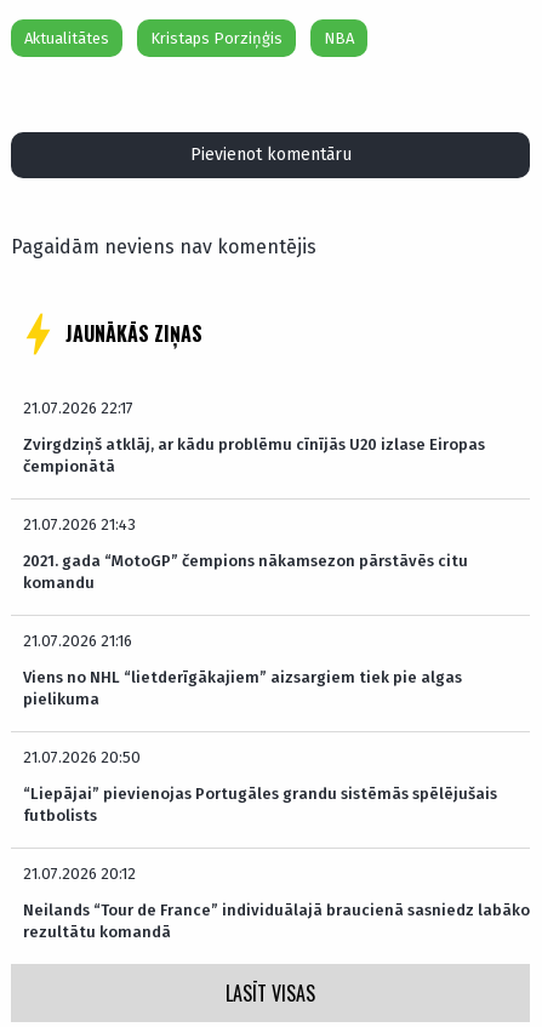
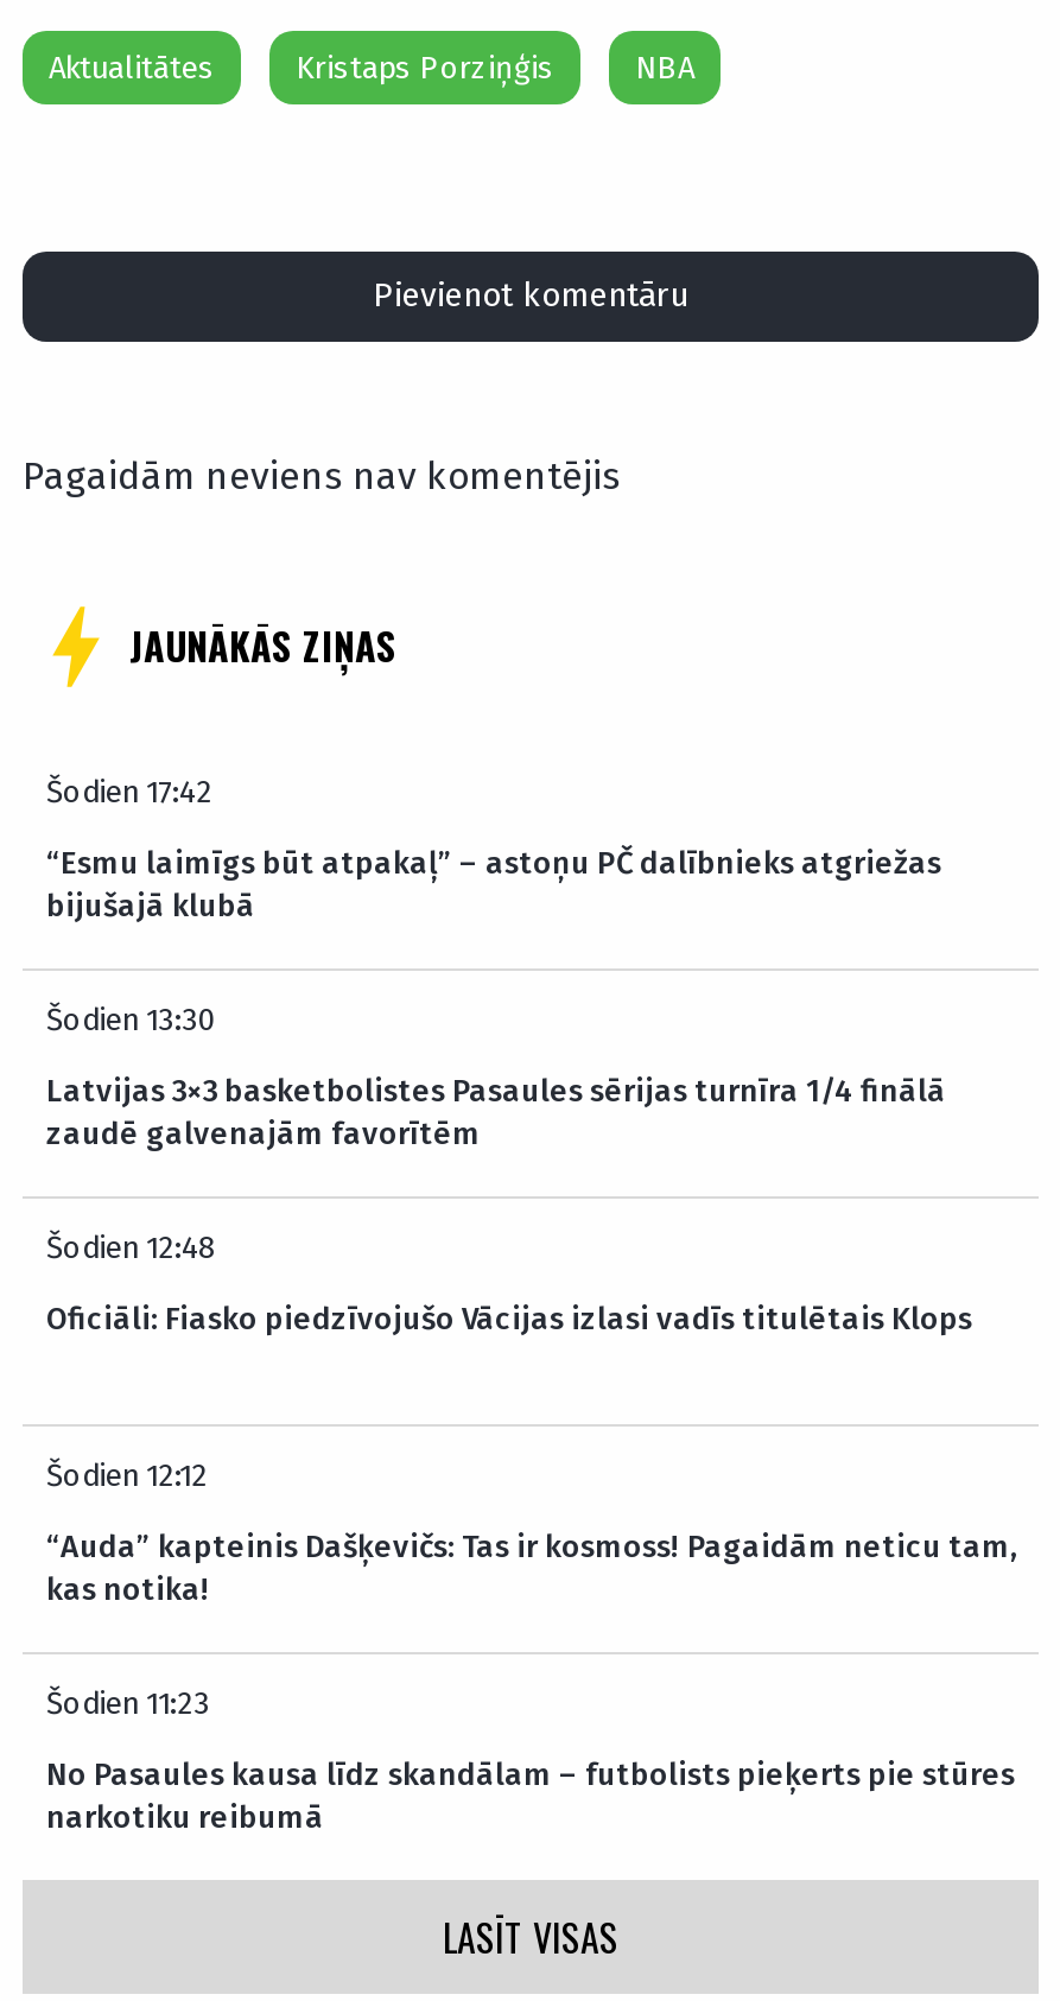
[23,399,133,417] 21.07.2026 22:17 -> [46,774,212,810] Šodien 17:42
[23,435,485,475] Zvirgdziņš atklāj, ar kādu problēmu cīnījās U20 izlase Eiropas | čempionātā -> [46,845,941,924] “Esmu laimīgs būt atpakaļ” – astoņu PČ dalībnieks atgriežas | bijušajā klubā
[23,515,136,534] 21.07.2026 21:43 -> [46,1002,217,1038] Šodien 13:30
[23,552,468,592] 2021. gada “MotoGP” čempions nākamsezon pārstāvēs citu | komandu -> [46,1073,946,1151] Latvijas 3×3 basketbolistes Pasaules sērijas turnīra 1/4 finālā | zaudē galvenajām favorītēm
[23,632,132,650] 21.07.2026 21:16 -> [46,1230,217,1265] Šodien 12:48
[23,668,462,708] Viens no NHL “lietderīgākajiem” aizsargiem tiek pie algas | pielikuma -> [46,1301,972,1337] Oficiāli: Fiasko piedzīvojušo Vācijas izlasi vadīs titulētais Klops
[23,748,141,766] 21.07.2026 20:50 -> [46,1458,208,1493] Šodien 12:12
[23,785,497,825] “Liepājai” pievienojas Portugāles grandu sistēmās spēlējušais | futbolists -> [46,1529,1017,1607] “Auda” kapteinis Dašķevičs: Tas ir kosmoss! Pagaidām neticu tam, | kas notika!
[23,865,136,883] 21.07.2026 20:12 -> [46,1686,210,1721] Šodien 11:23
[23,901,530,941] Neilands “Tour de France” individuālajā braucienā sasniedz labāko | rezultātu komandā -> [46,1757,1015,1835] No Pasaules kausa līdz skandālam – futbolists pieķerts pie stūres | narkotiku reibumā

